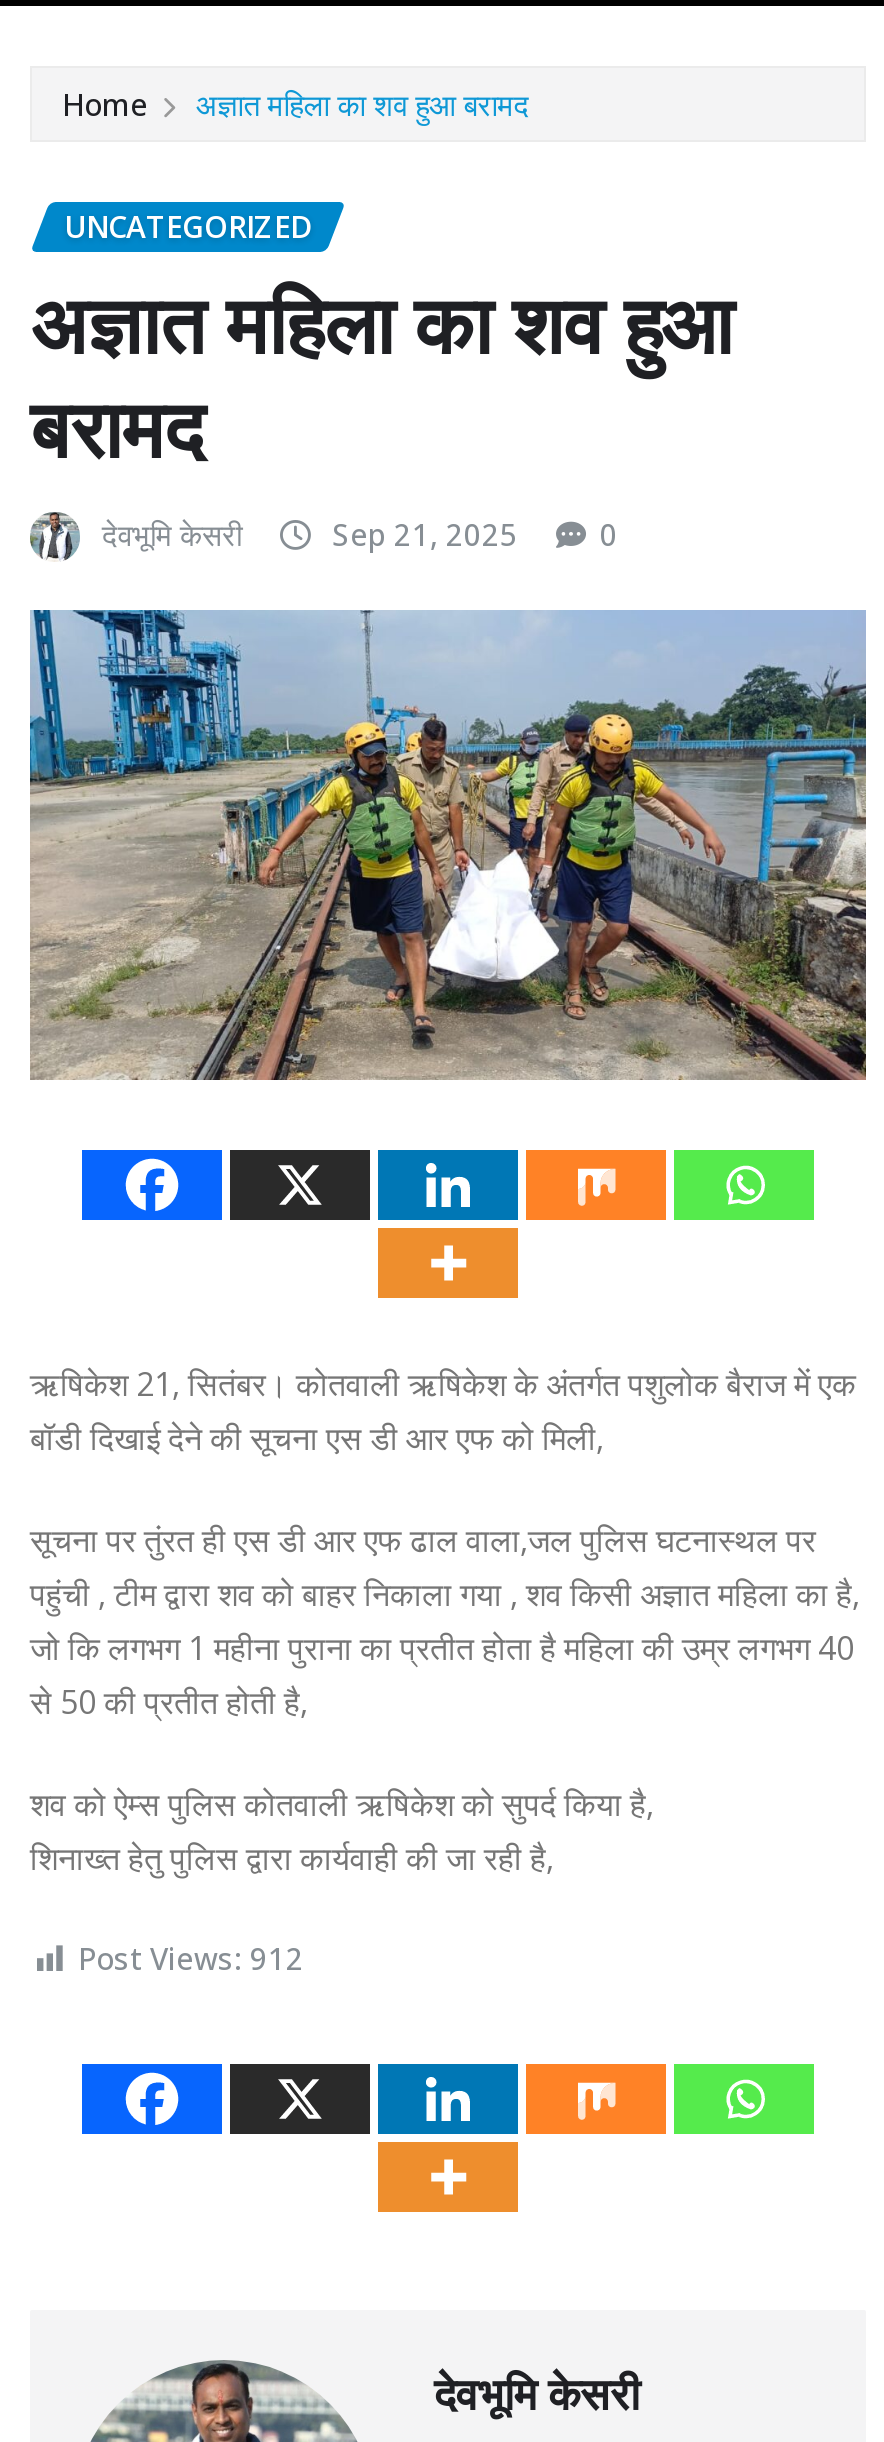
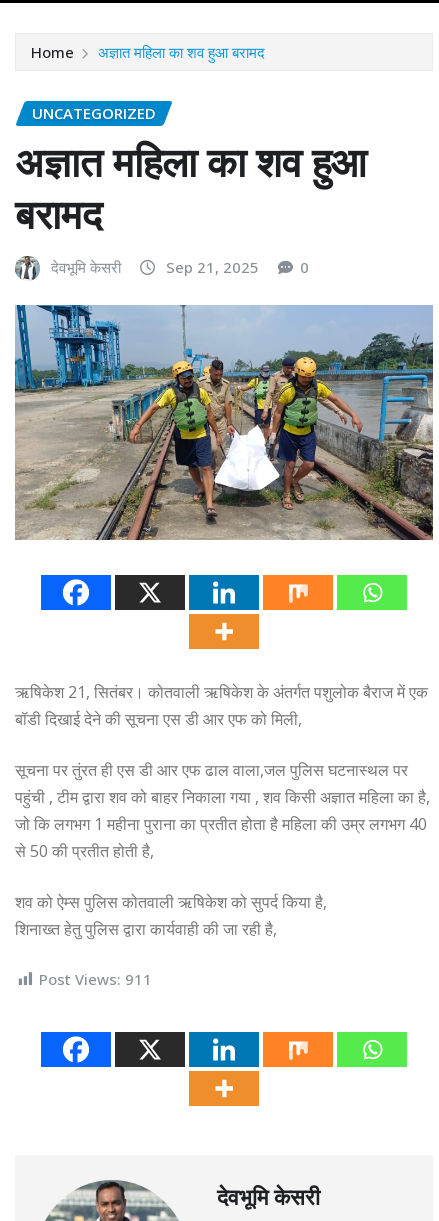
[78,1939,304,1979] Post Views: 912 -> [39,969,152,989] Post Views: 911

